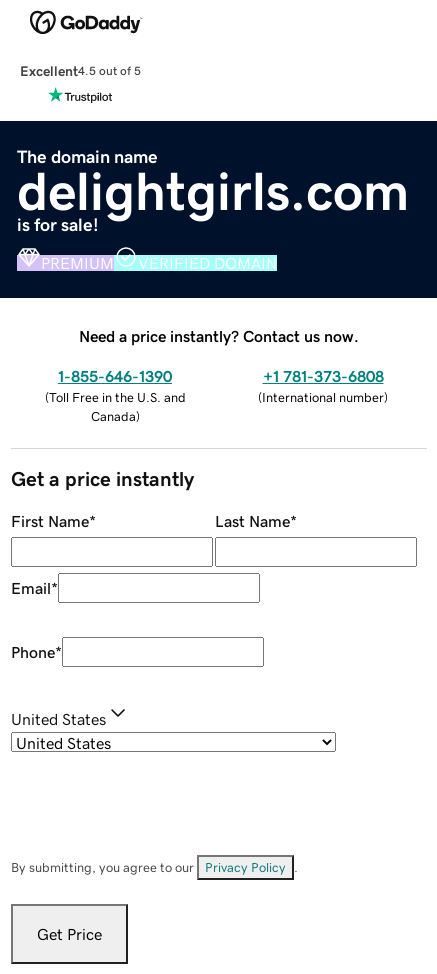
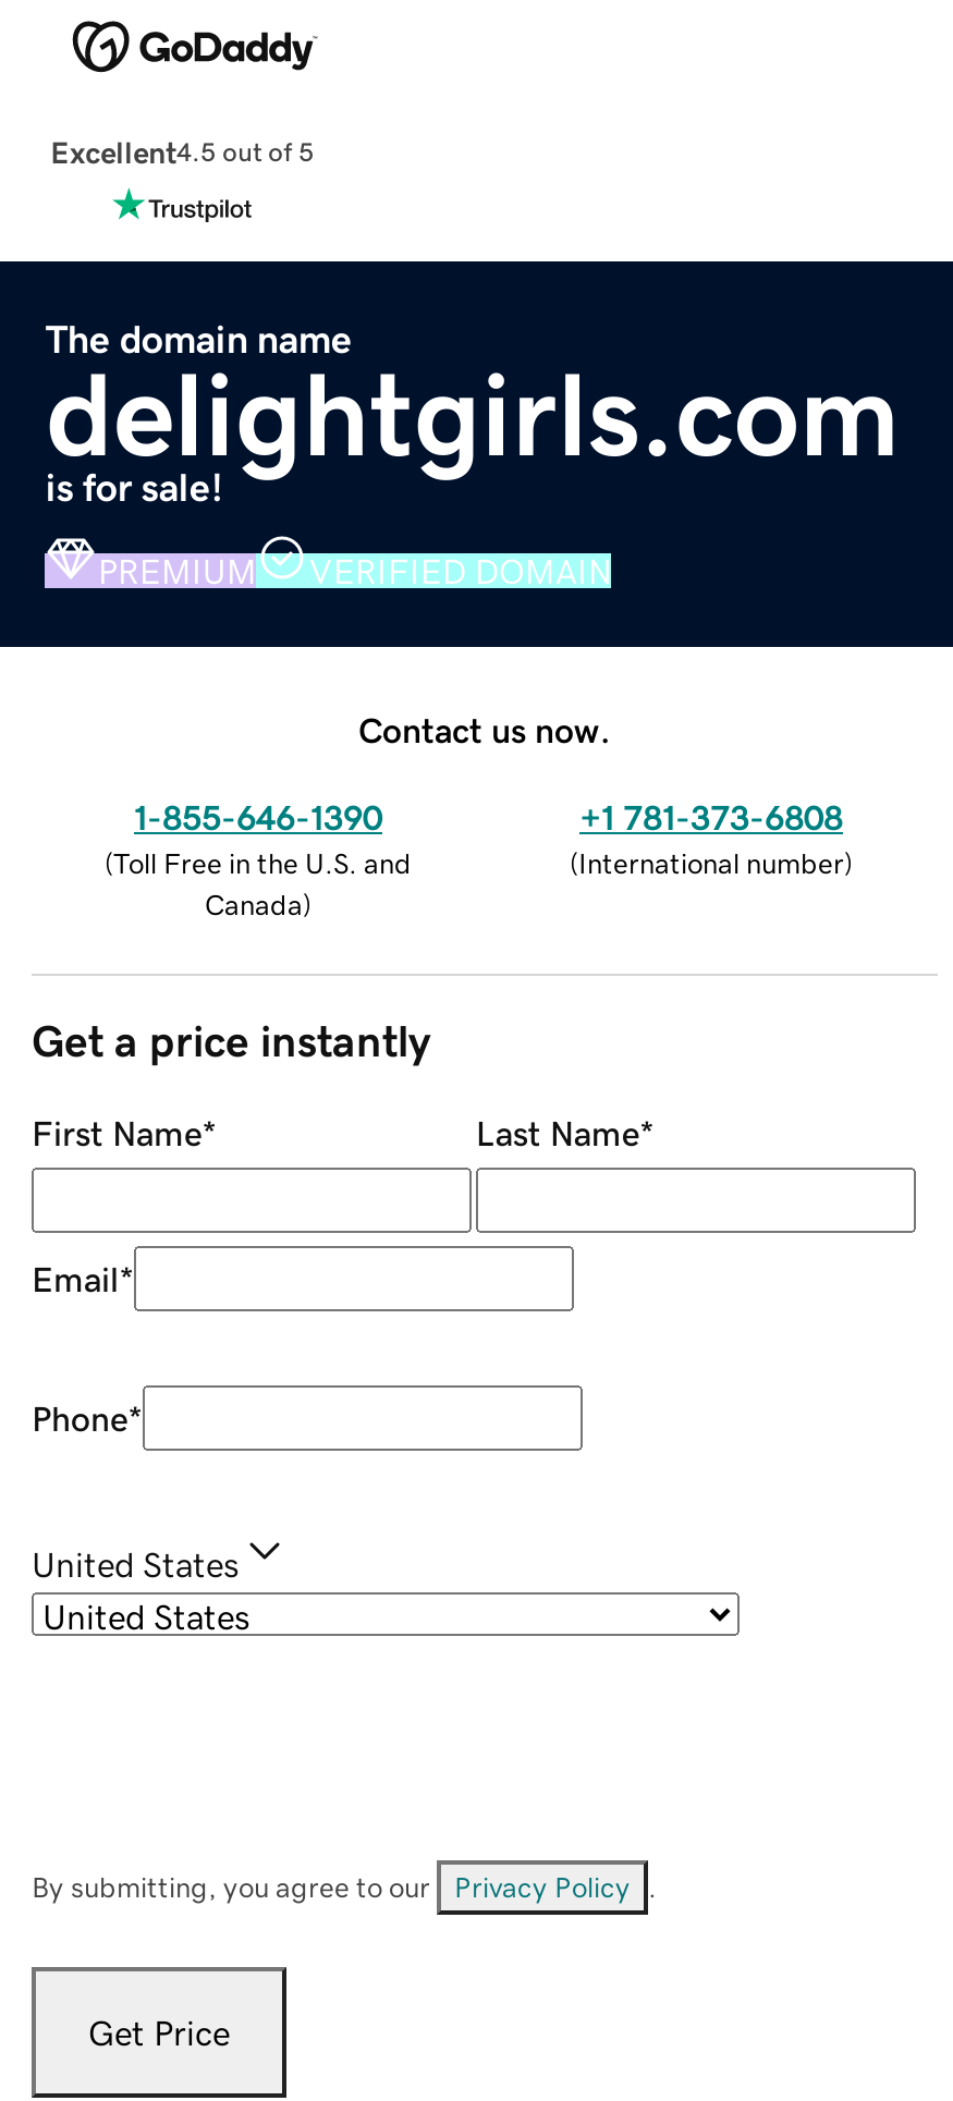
[79,328,359,344] Need a price instantly? Contact us now. -> [358,711,611,746] Contact us now.

